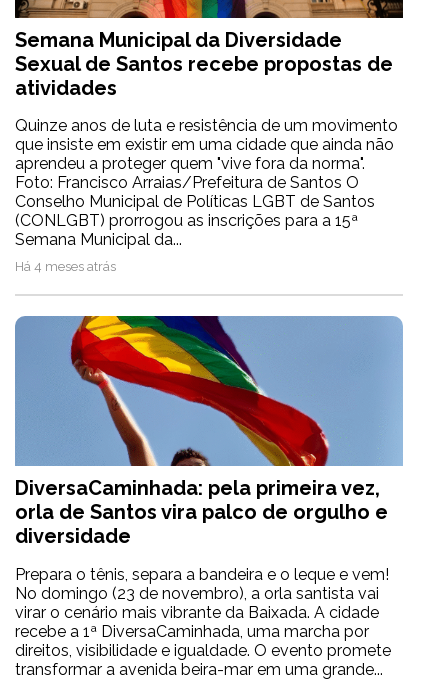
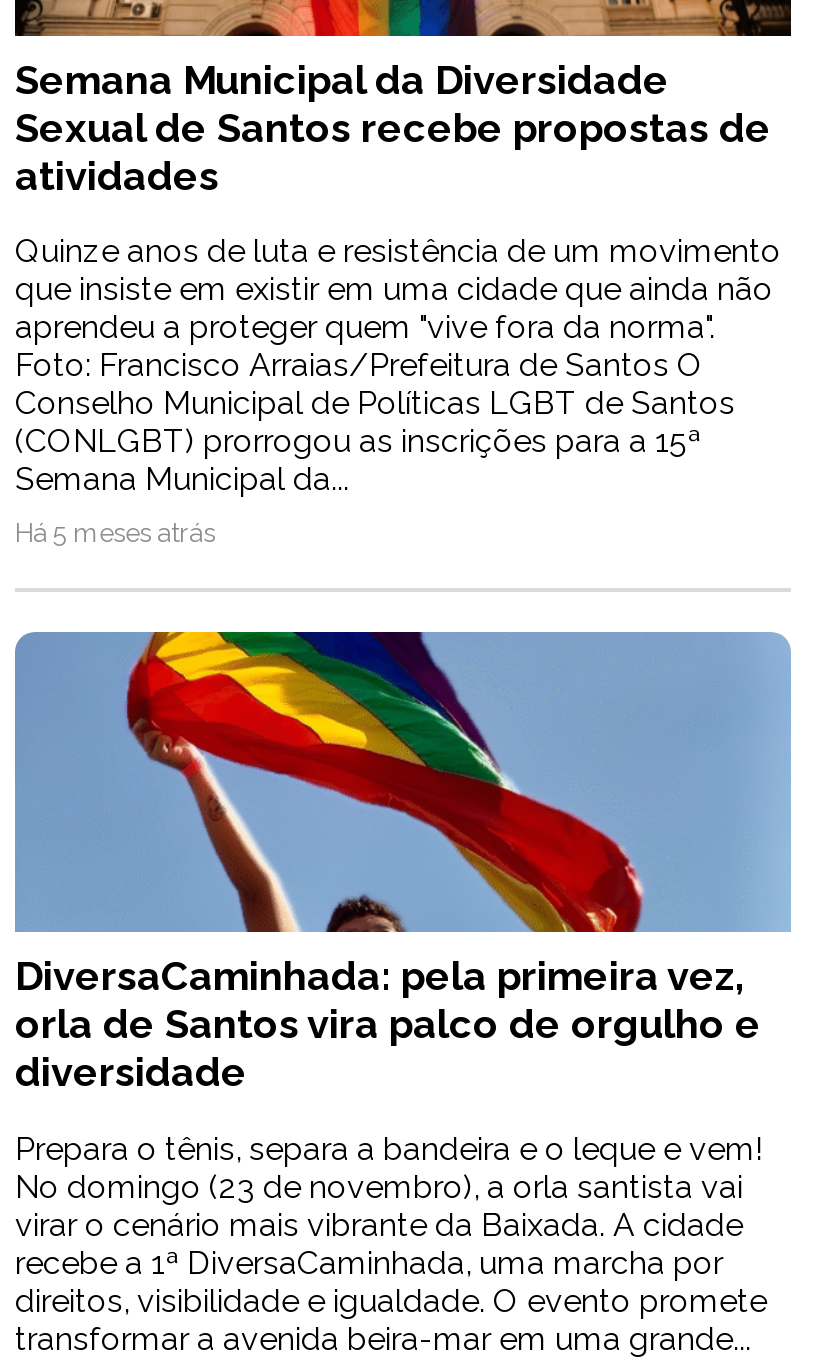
[15,259,116,274] Há 4 meses atrás -> [15,518,215,548] Há 5 meses atrás

